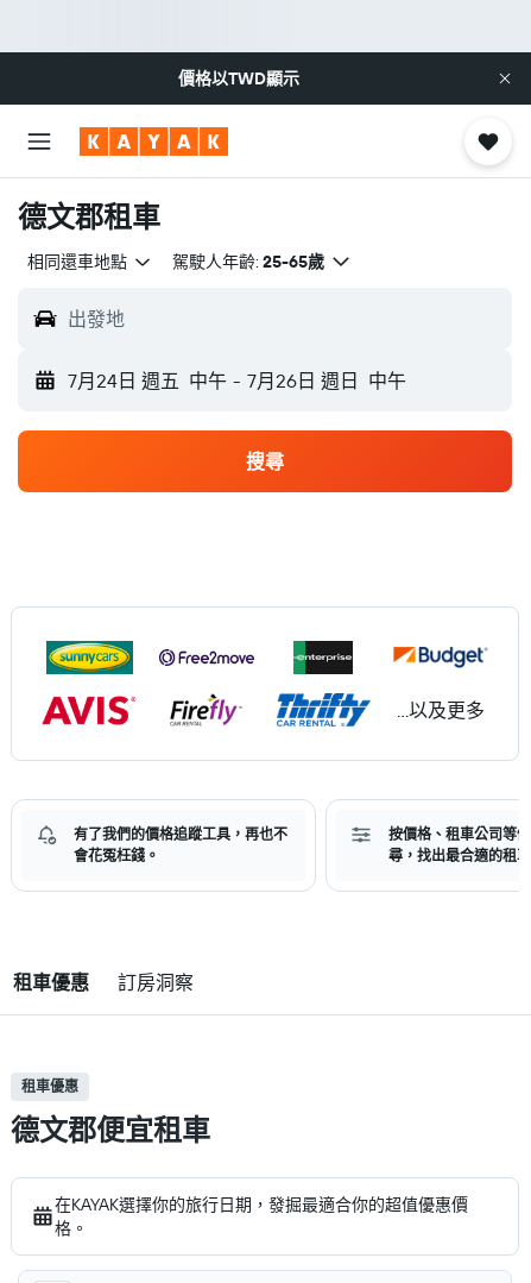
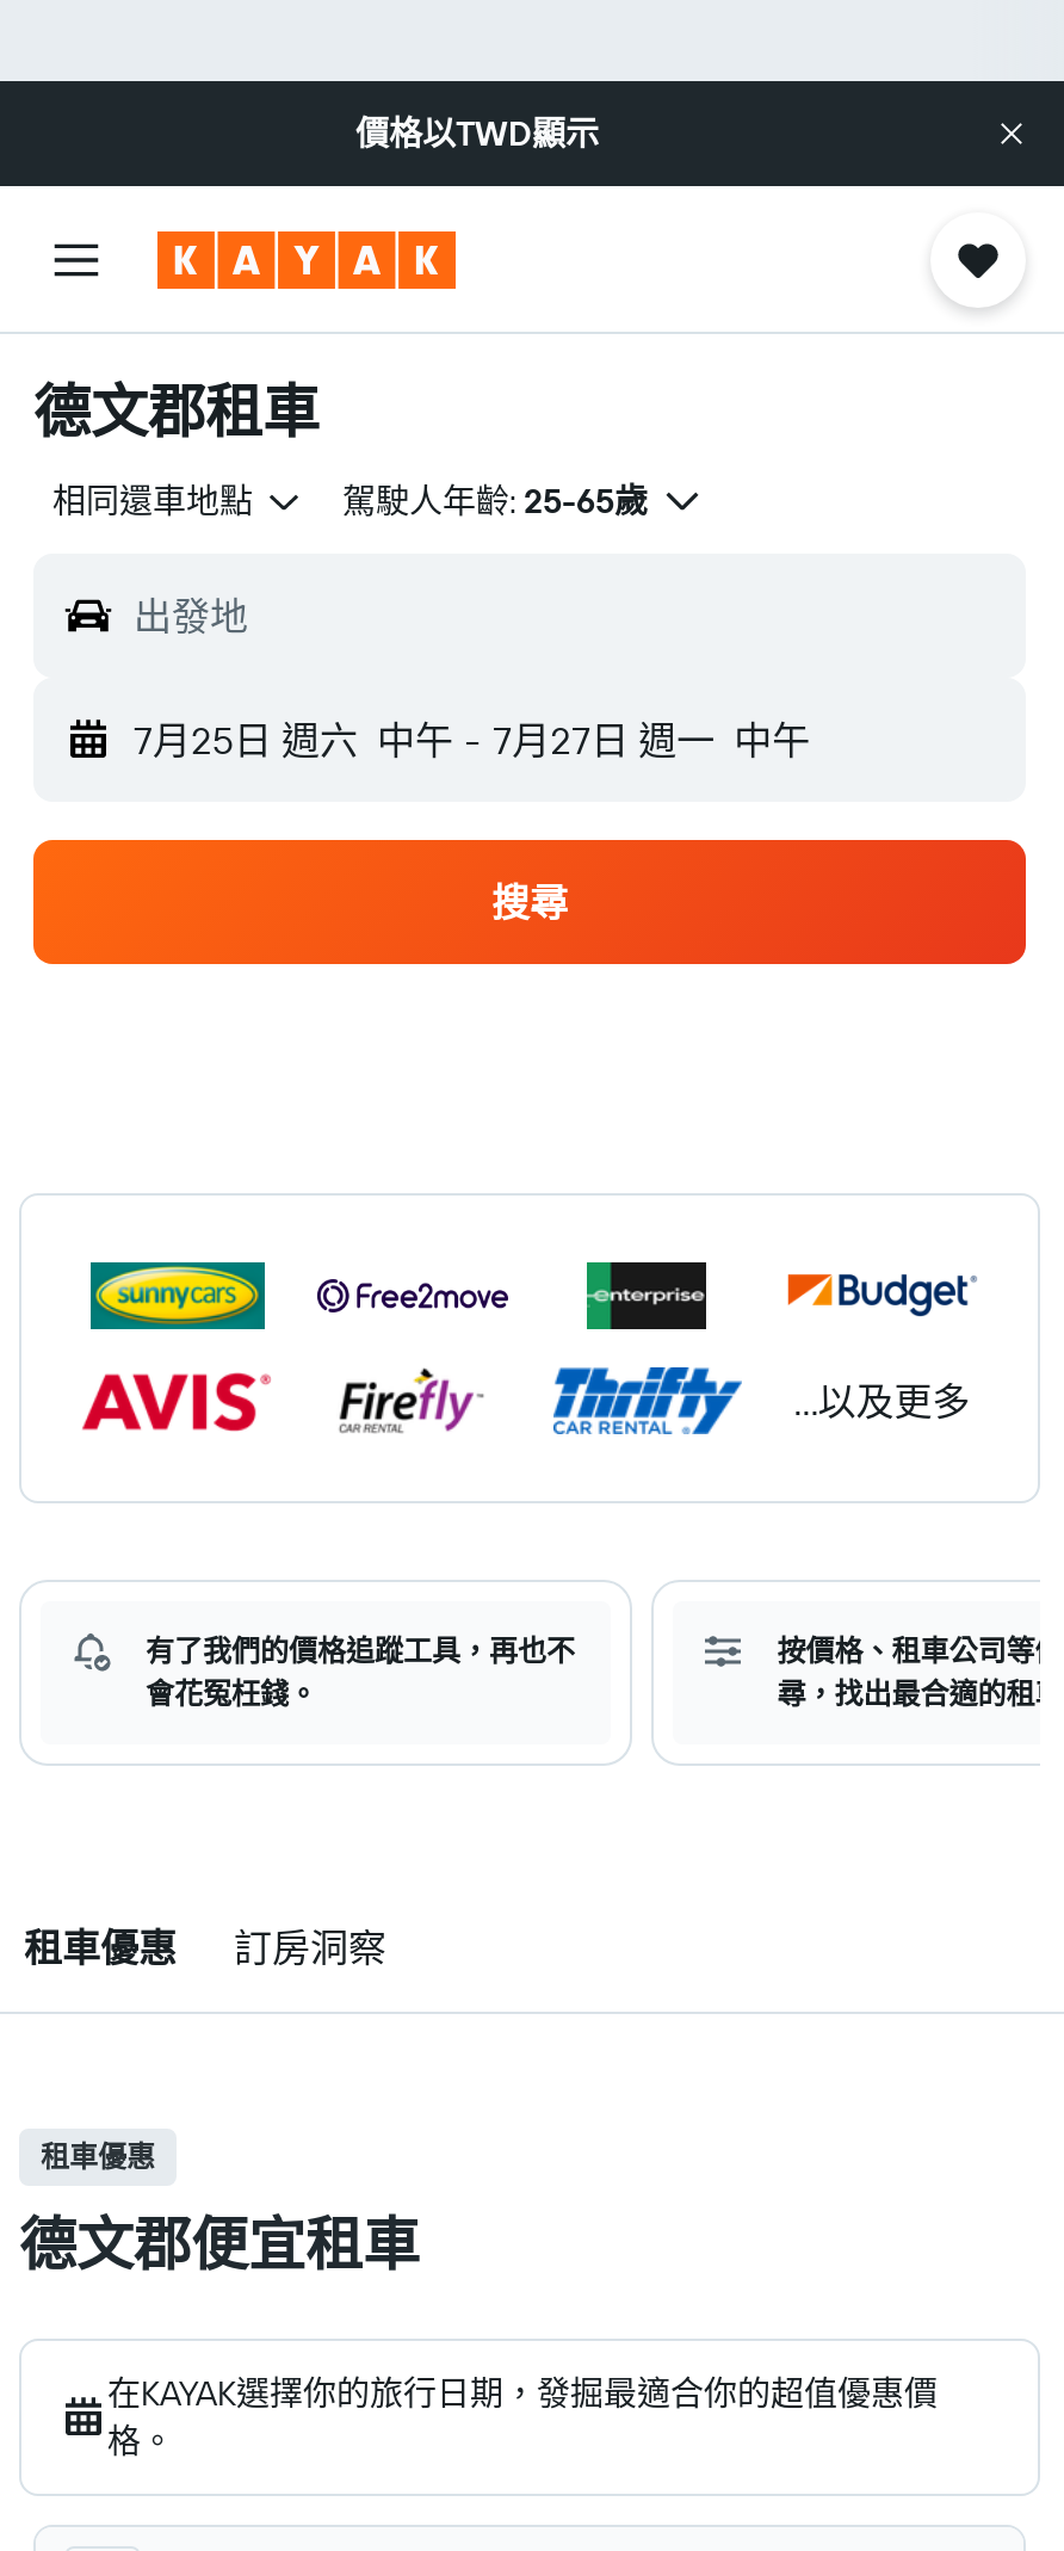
[68,369,406,392] 7月24日 週五 中午 - 7月26日 週日 中午 -> [134,716,810,764] 7月25日 週六 中午 - 7月27日 週一 中午

